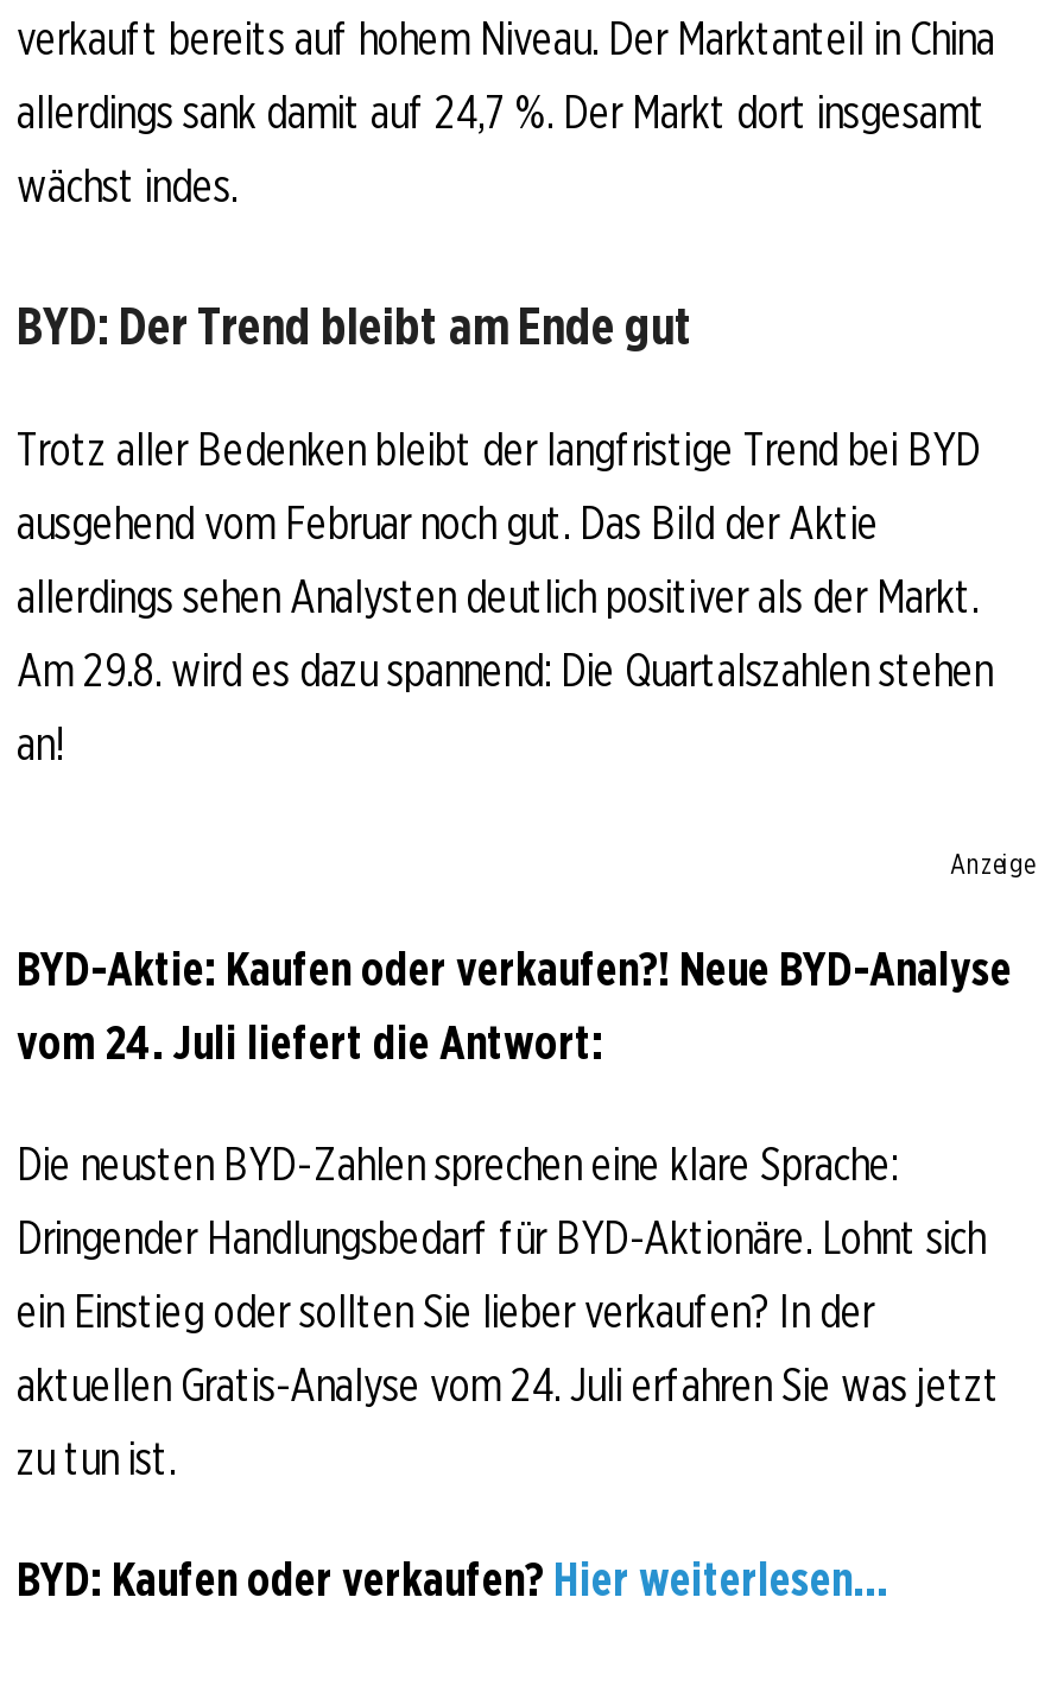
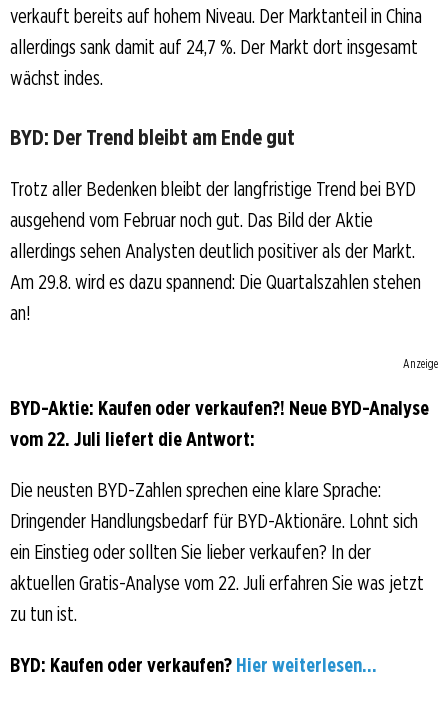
[17,1013,603,1070] vom 24. Juli liefert die Antwort: -> [10,427,255,451] vom 22. Juli liefert die Antwort:
[17,1355,1000,1412] aktuellen Gratis-Analyse vom 24. Juli erfahren Sie was jetzt -> [10,571,424,595] aktuellen Gratis-Analyse vom 22. Juli erfahren Sie was jetzt

